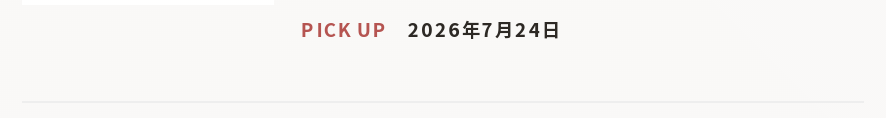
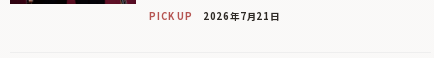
[301,15,562,43] PICK UP 2026年7月24日 -> [149,9,280,23] PICK UP 2026年7月21日

